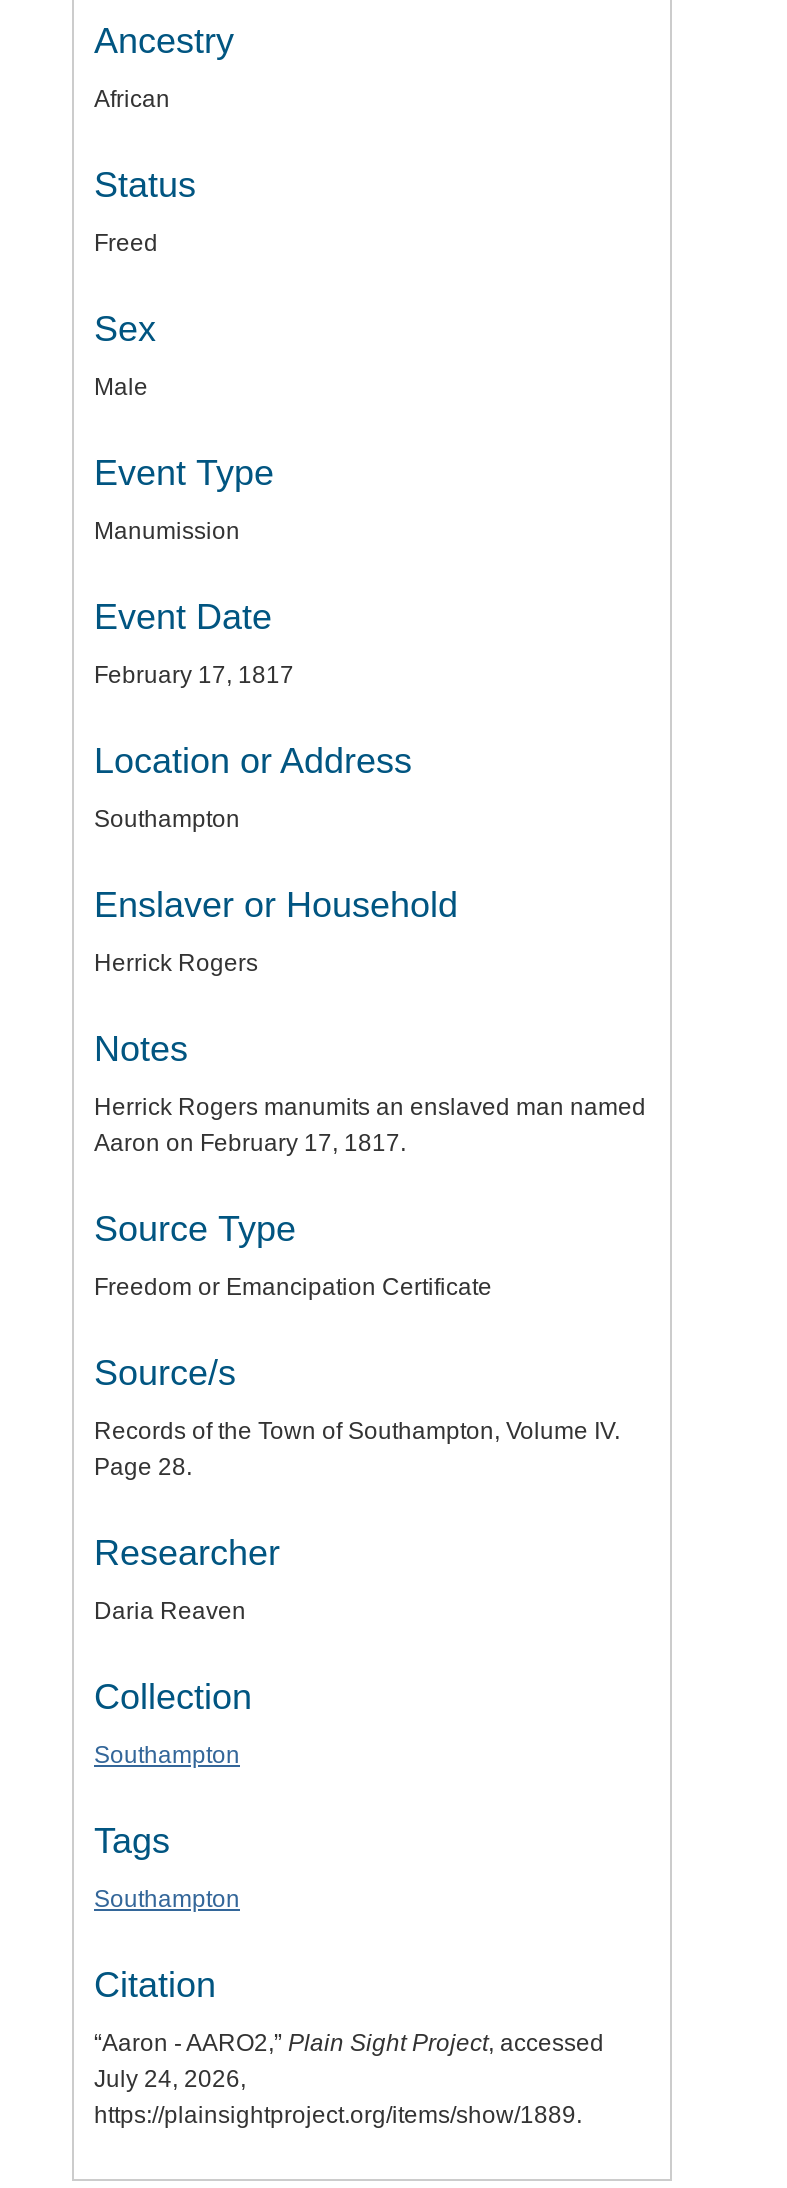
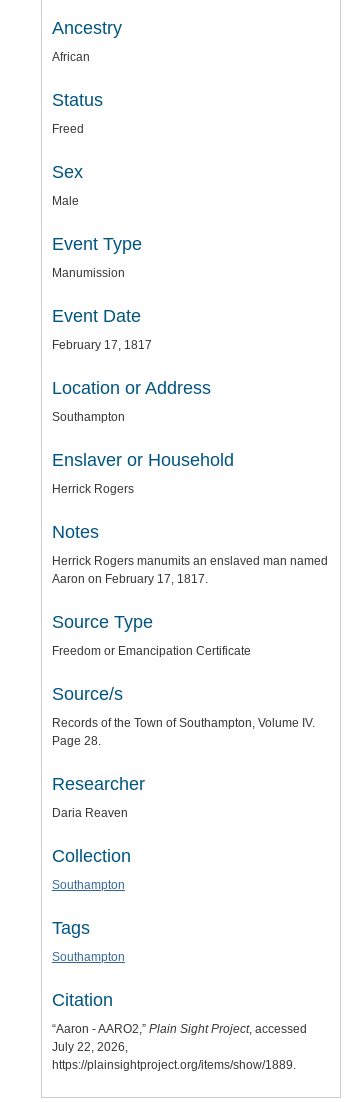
[94,2065,246,2093] July 24, 2026, -> [52,1040,128,1054] July 22, 2026,

